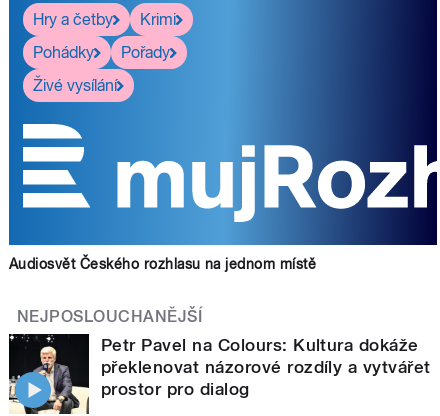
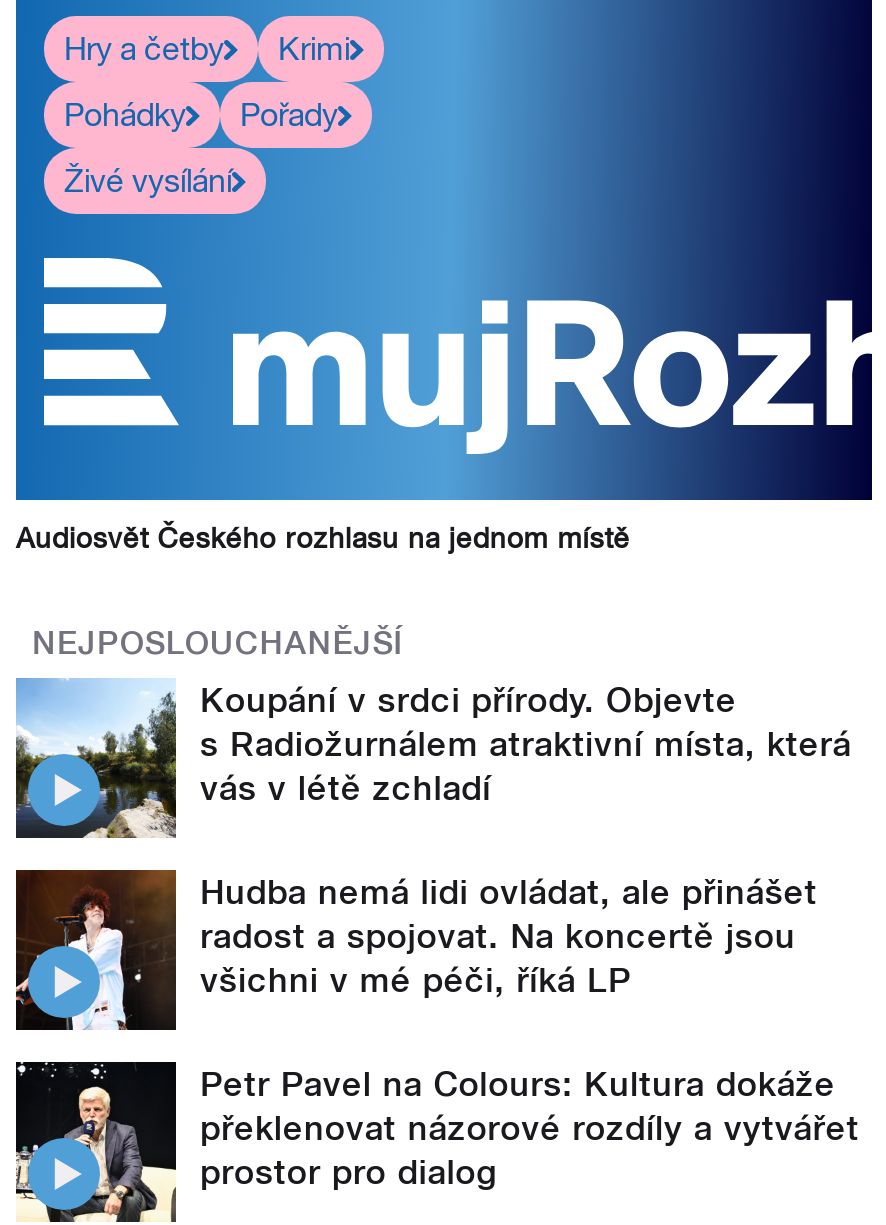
none -> [14,678,851,1000] [image] | Koupání v srdci přírody. Objevte | s Radiožurnálem atraktivní místa, která | vás v létě zchladí | Hudba nemá lidi ovládat, ale přinášet | radost a spojovat. Na koncertě jsou | všichni v mé péči, říká LP
none -> [14,868,178,1032] [image]

